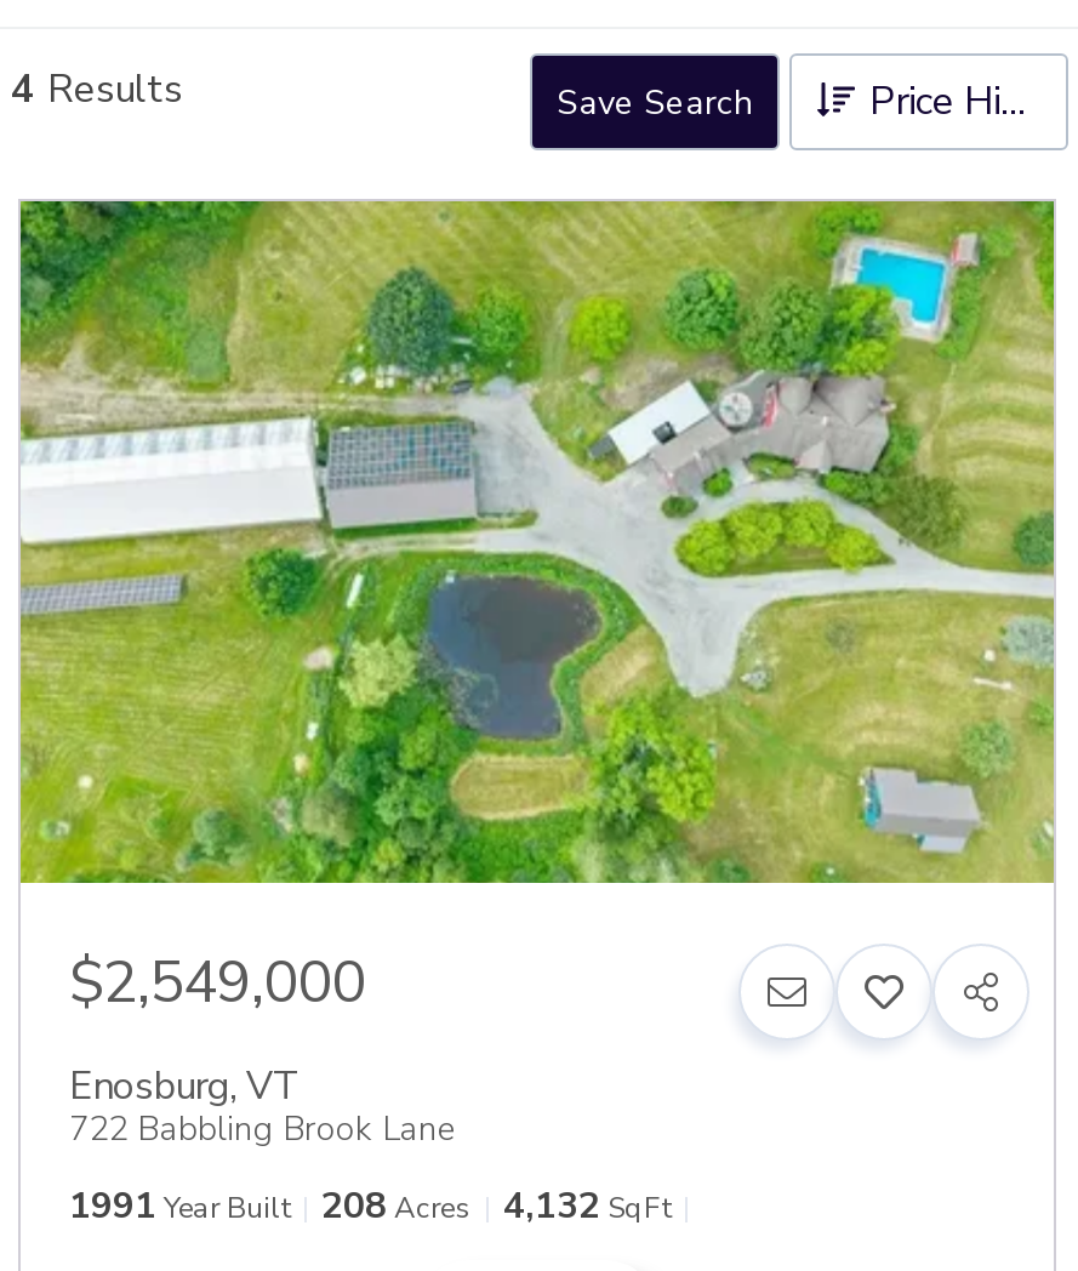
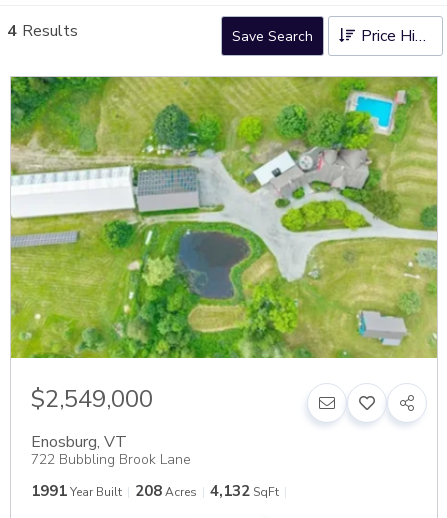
[69,1107,457,1153] 722 Babbling Brook Lane -> [31,450,191,469] 722 Bubbling Brook Lane

